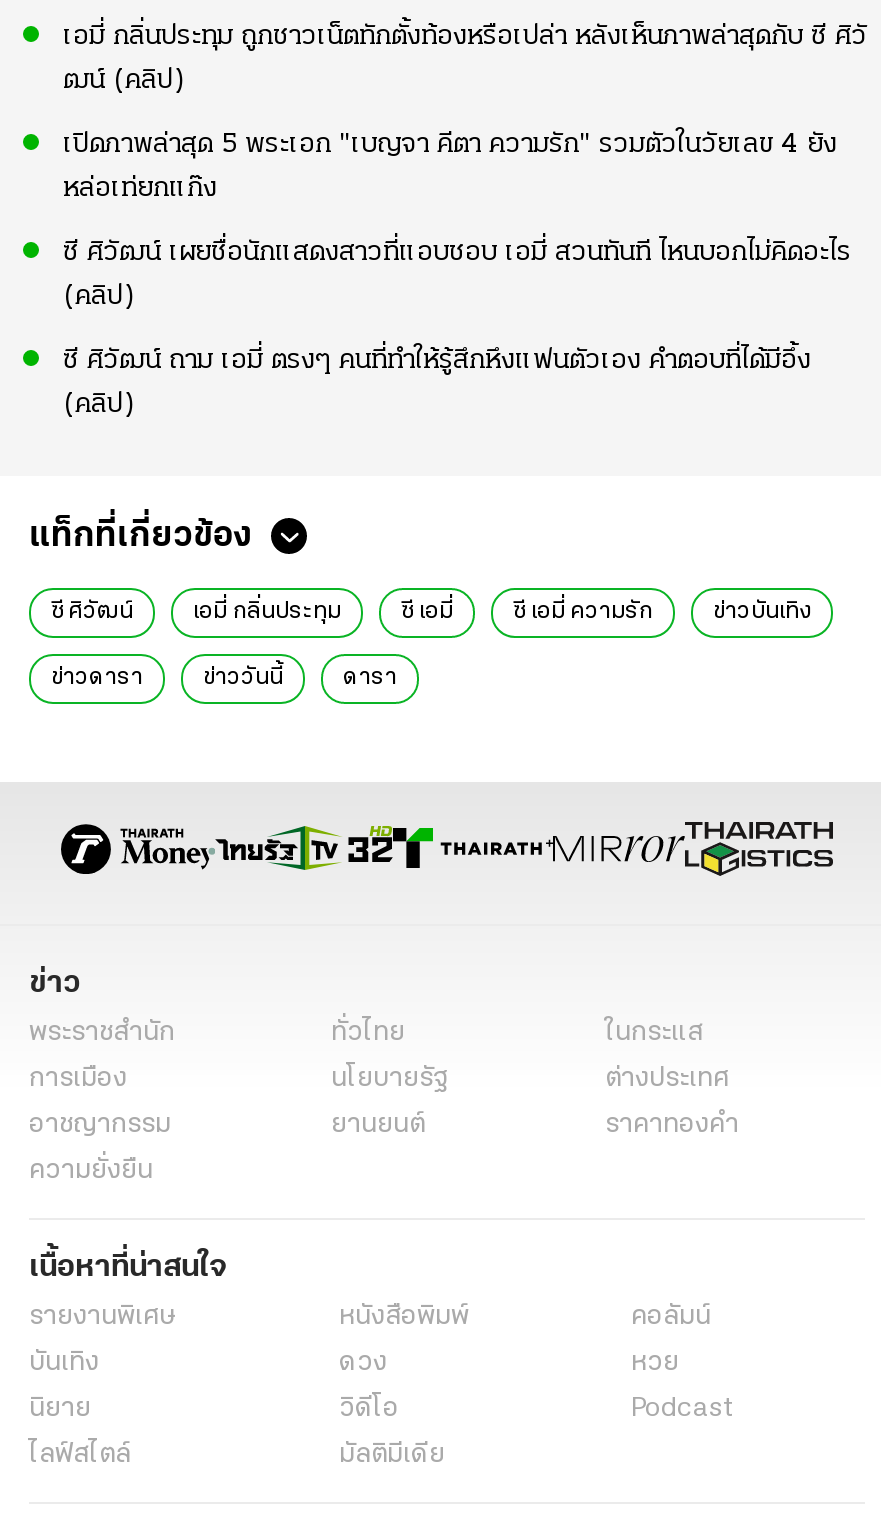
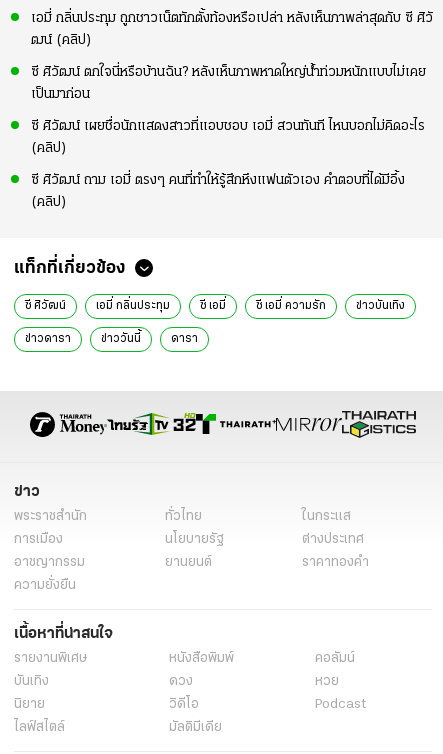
[63,130,837,160] เปิดภาพล่าสุด 5 พระเอก "เบญจา คีตา ความรัก" รวมตัวในวัยเลข 4 ยัง -> [31,65,426,80] ซี ศิวัฒน์ ตกใจนี่หรือบ้านฉัน? หลังเห็นภาพหาดใหญ่น้ำท่วมหนักแบบไม่เคย
[63,174,217,204] หล่อเท่ยกแก๊ง -> [31,87,90,102] เป็นมาก่อน

